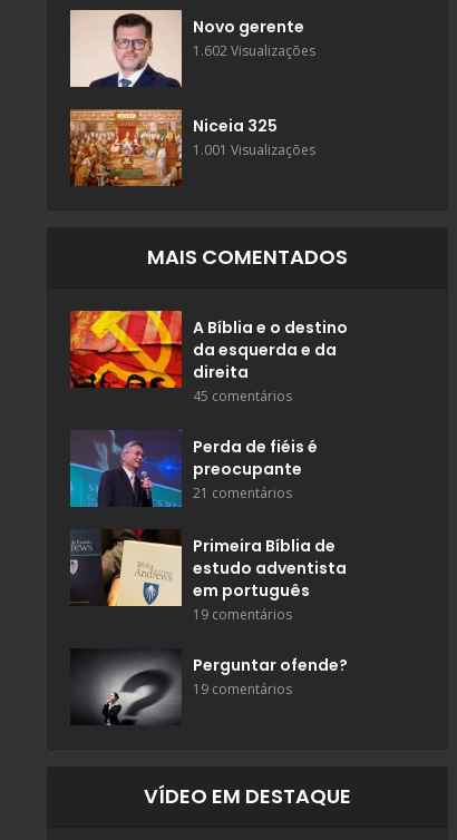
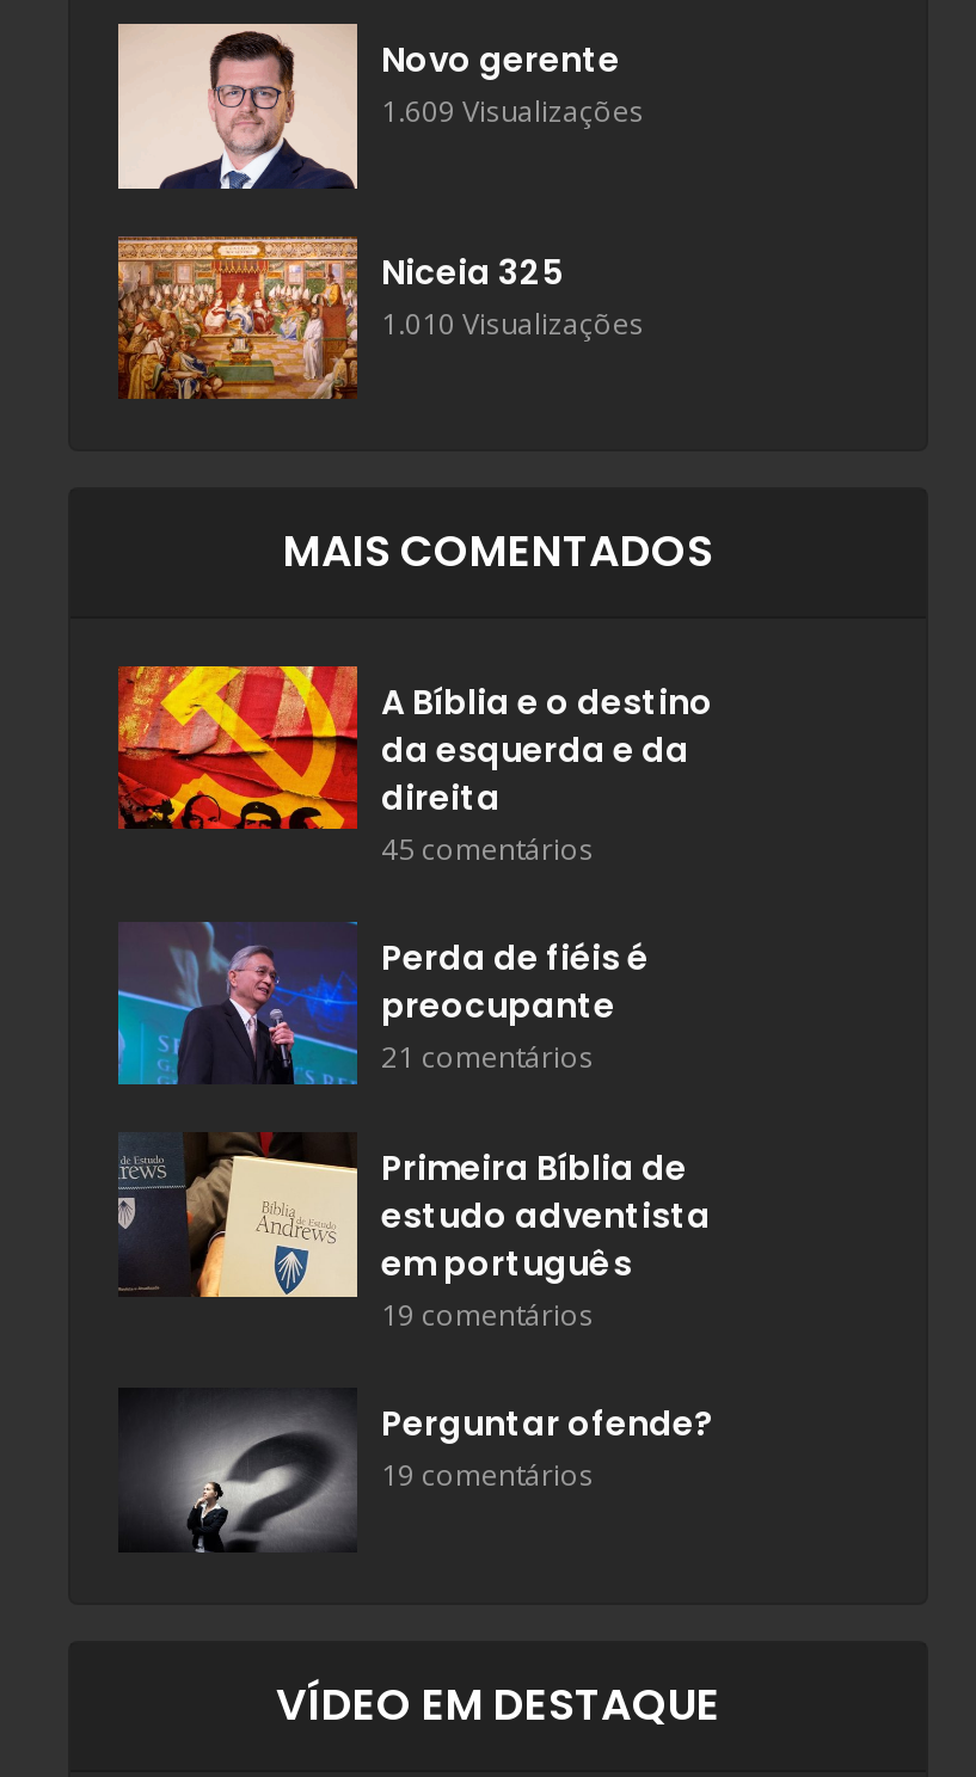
[193,41,315,60] 1.602 Visualizações -> [381,91,644,132] 1.609 Visualizações
[193,141,315,160] 1.001 Visualizações -> [381,302,644,343] 1.010 Visualizações

